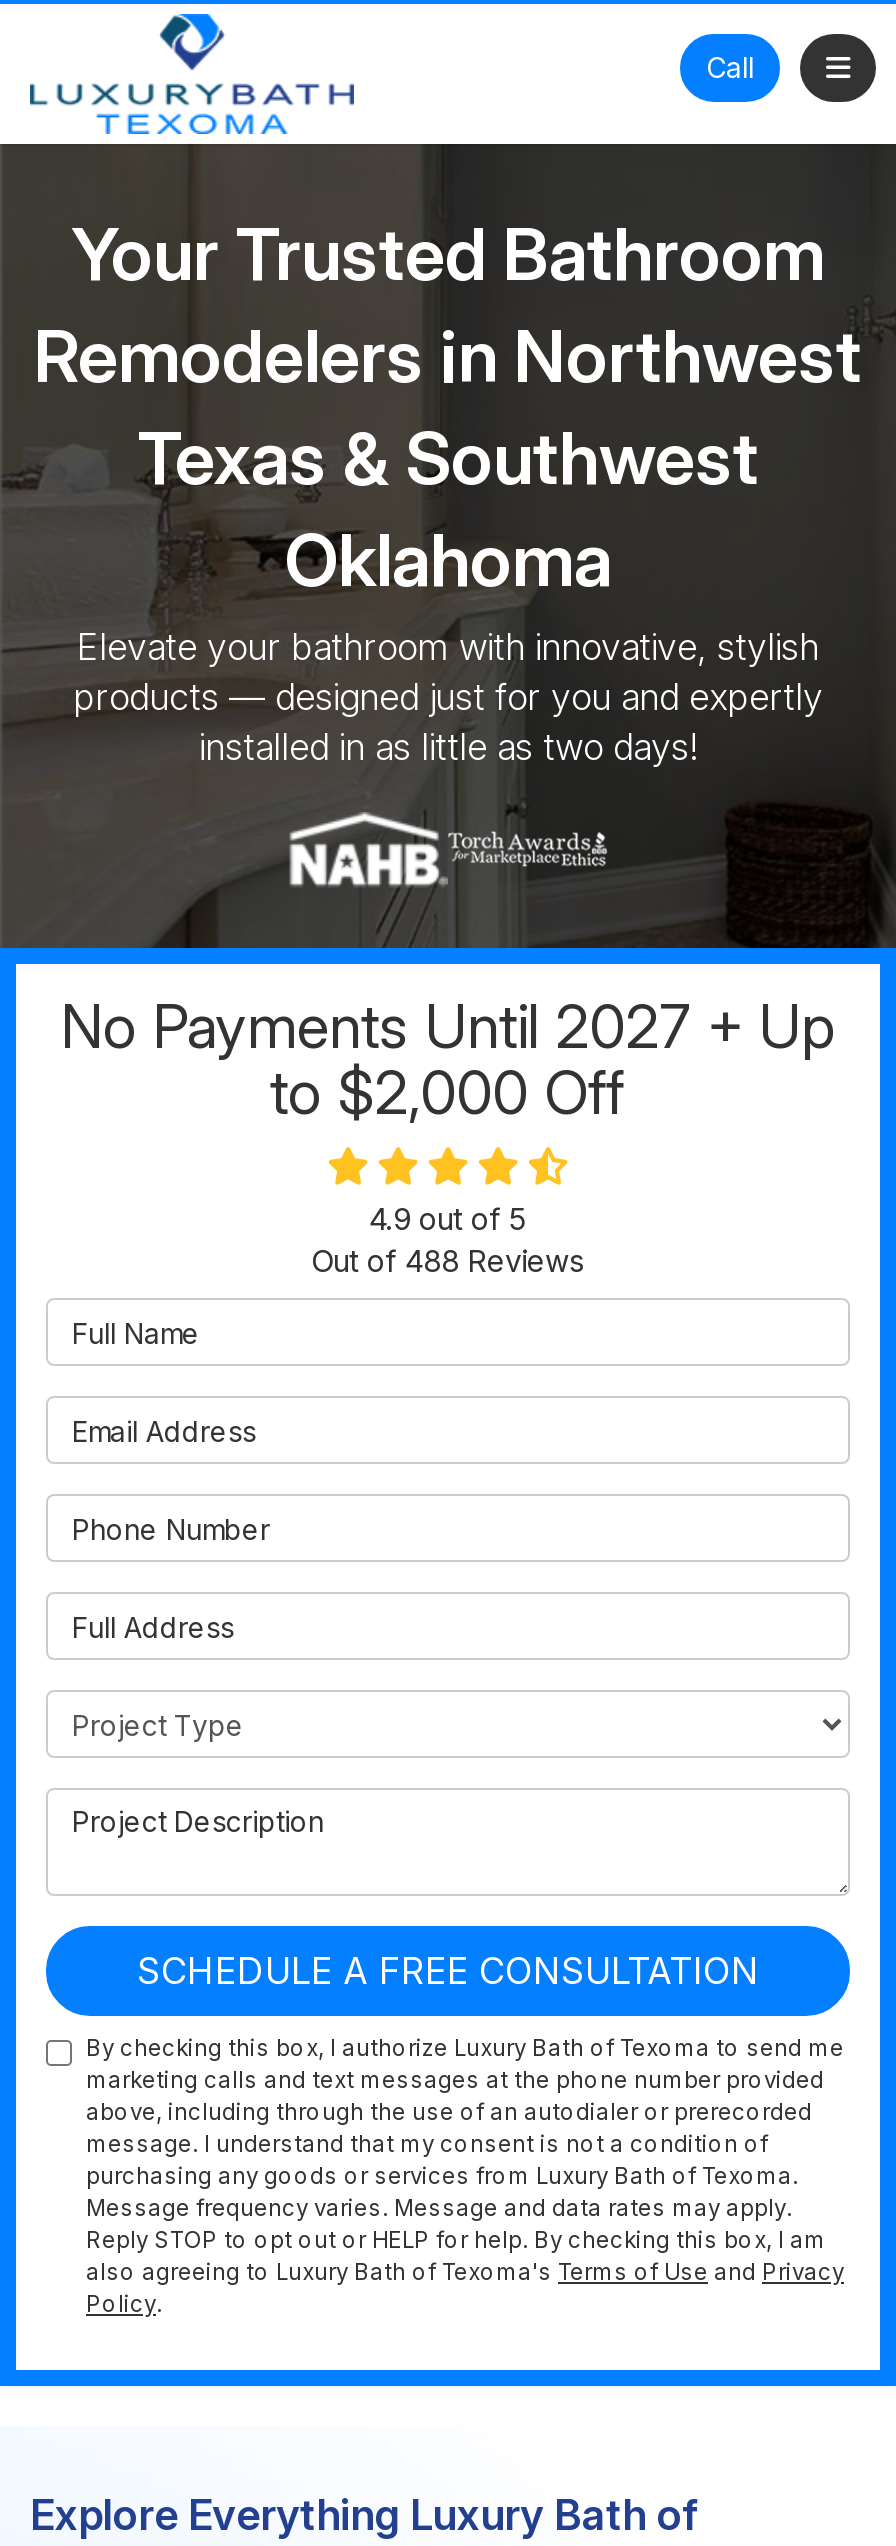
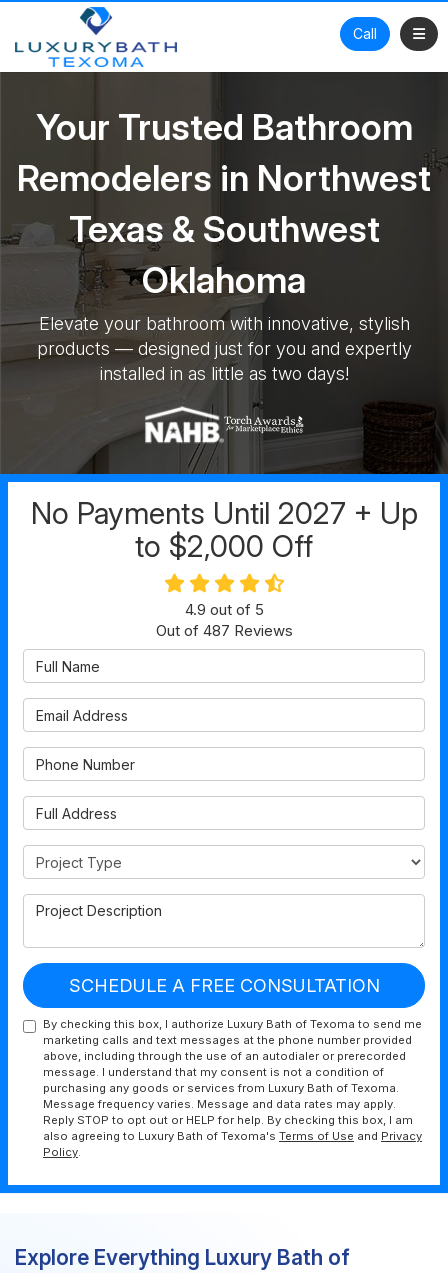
[311,1242,585,1280] Out of 488 Reviews -> [155,621,292,640] Out of 487 Reviews

